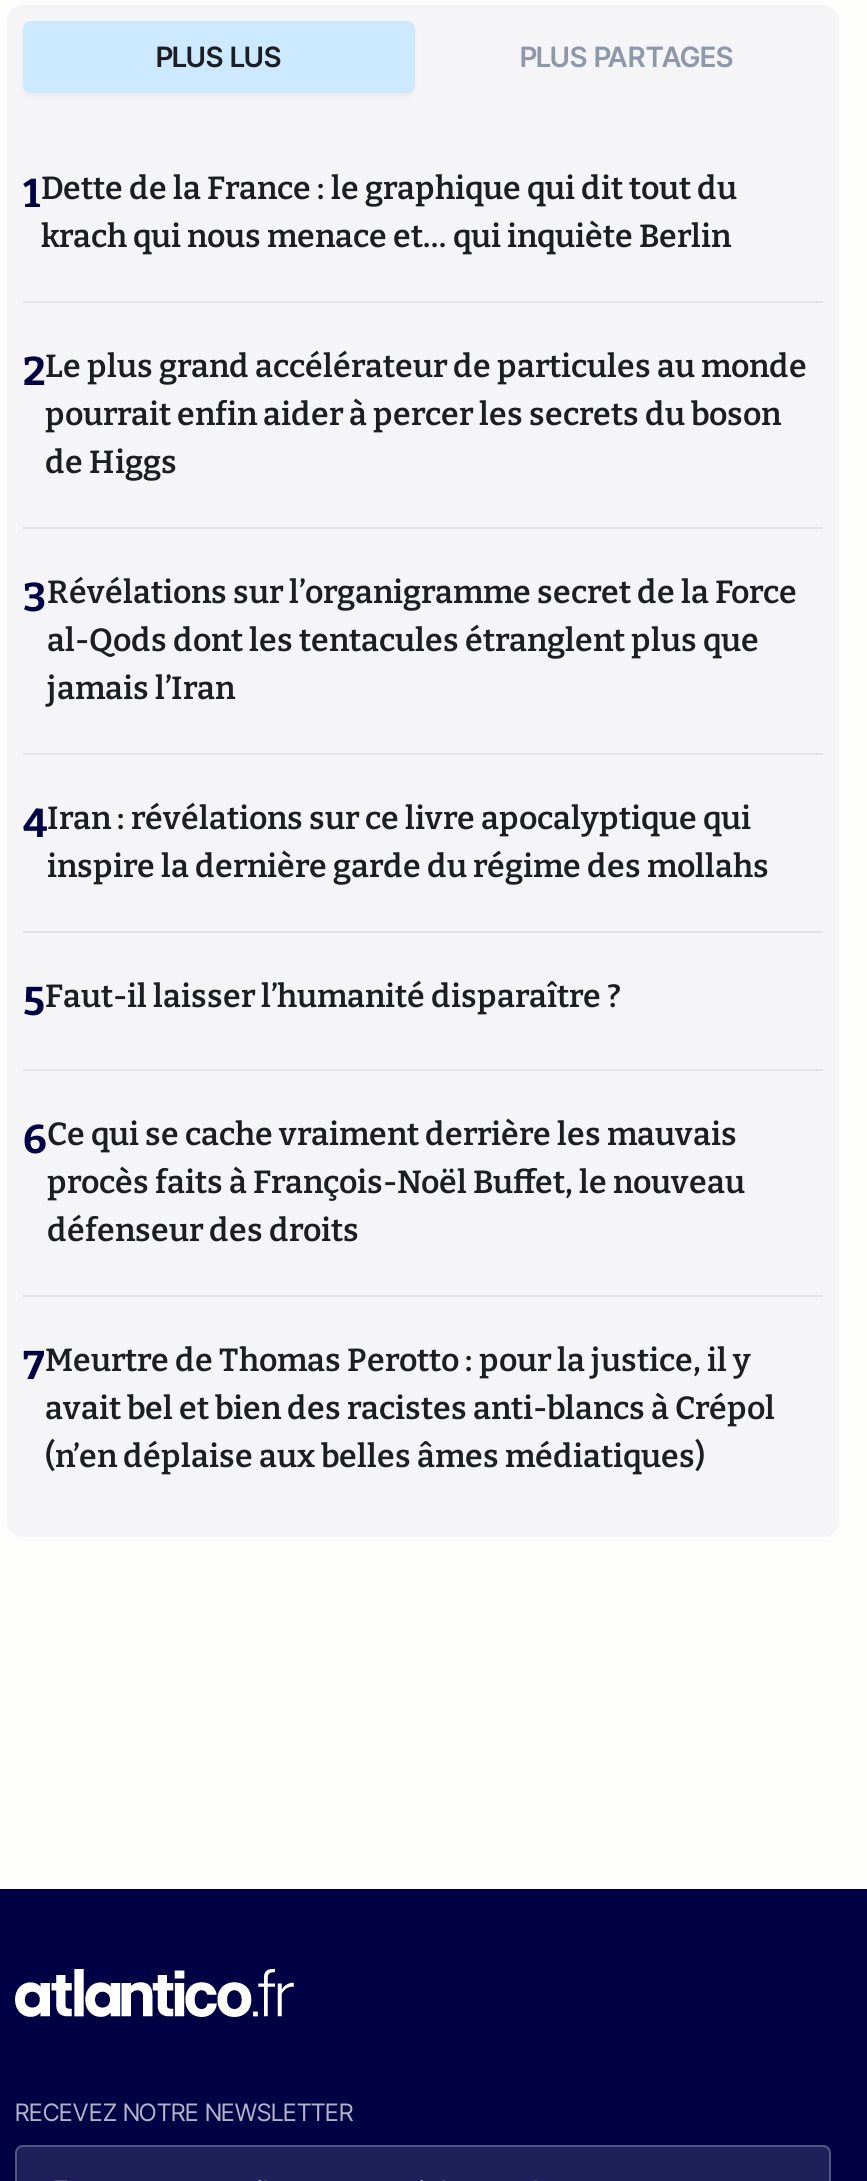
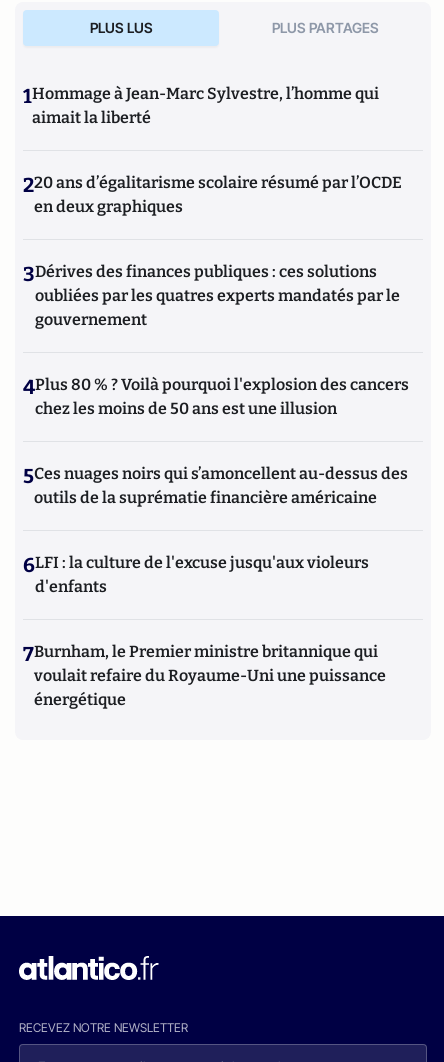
[23,169,737,255] 1Dette de la France : le graphique qui dit tout du | krach qui nous menace et… qui inquiète Berlin -> [23,84,379,127] 1Hommage à Jean-Marc Sylvestre, l’homme qui | aimait la liberté
[23,347,807,481] 2Le plus grand accélérateur de particules au monde | pourrait enfin aider à percer les secrets du boson | de Higgs -> [23,173,402,216] 220 ans d’égalitarisme scolaire résumé par l’OCDE | en deux graphiques
[23,573,797,707] 3Révélations sur l’organigramme secret de la Force | al-Qods dont les tentacules étranglent plus que | jamais l’Iran -> [23,262,400,329] 3Dérives des finances publiques : ces solutions | oubliées par les quatres experts mandatés par le | gouvernement
[23,799,769,885] 4Iran : révélations sur ce livre apocalyptique qui | inspire la dernière garde du régime des mollahs -> [23,375,409,418] 4Plus 80 % ? Voilà pourquoi l'explosion des cancers | chez les moins de 50 ans est une illusion
[23,977,621,1025] 5Faut-il laisser l’humanité disparaître ? -> [23,464,408,507] 5Ces nuages noirs qui s’amoncellent au-dessus des | outils de la suprématie financière américaine
[23,1115,745,1249] 6Ce qui se cache vraiment derrière les mauvais | procès faits à François-Noël Buffet, le nouveau | défenseur des droits -> [23,553,369,596] 6LFI : la culture de l'excuse jusqu'aux violeurs | d'enfants
[23,1341,775,1475] 7Meurtre de Thomas Perotto : pour la justice, il y | avait bel et bien des racistes anti-blancs à Crépol | (n’en déplaise aux belles âmes médiatiques) -> [23,642,386,709] 7Burnham, le Premier ministre britannique qui | voulait refaire du Royaume-Uni une puissance | énergétique

